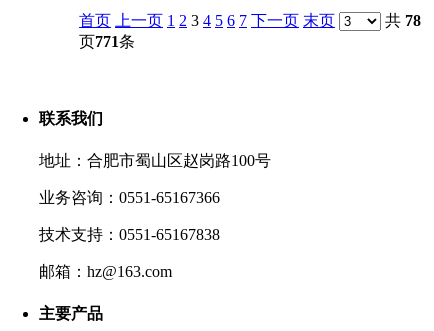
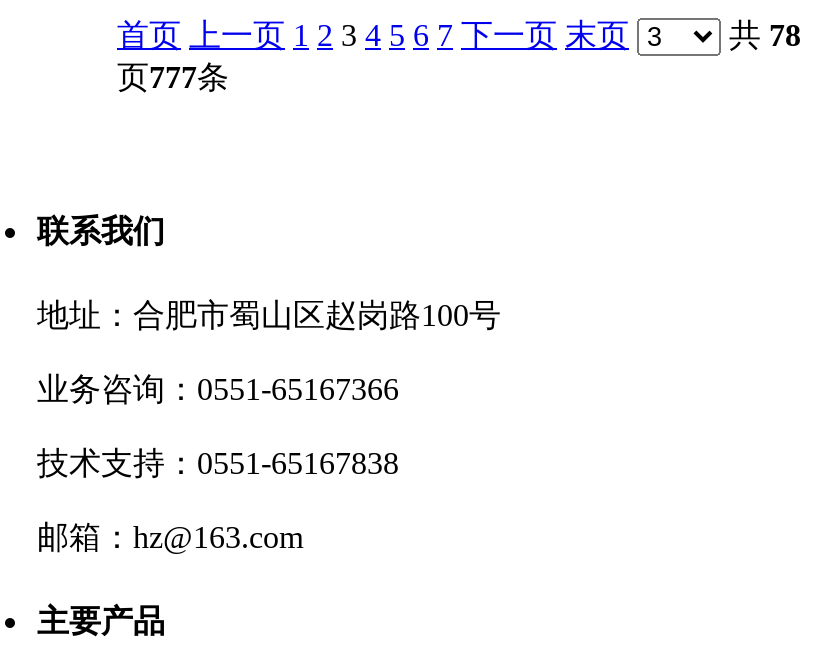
[79,33,135,50] 页771条 -> [117,61,229,95] 页777条

